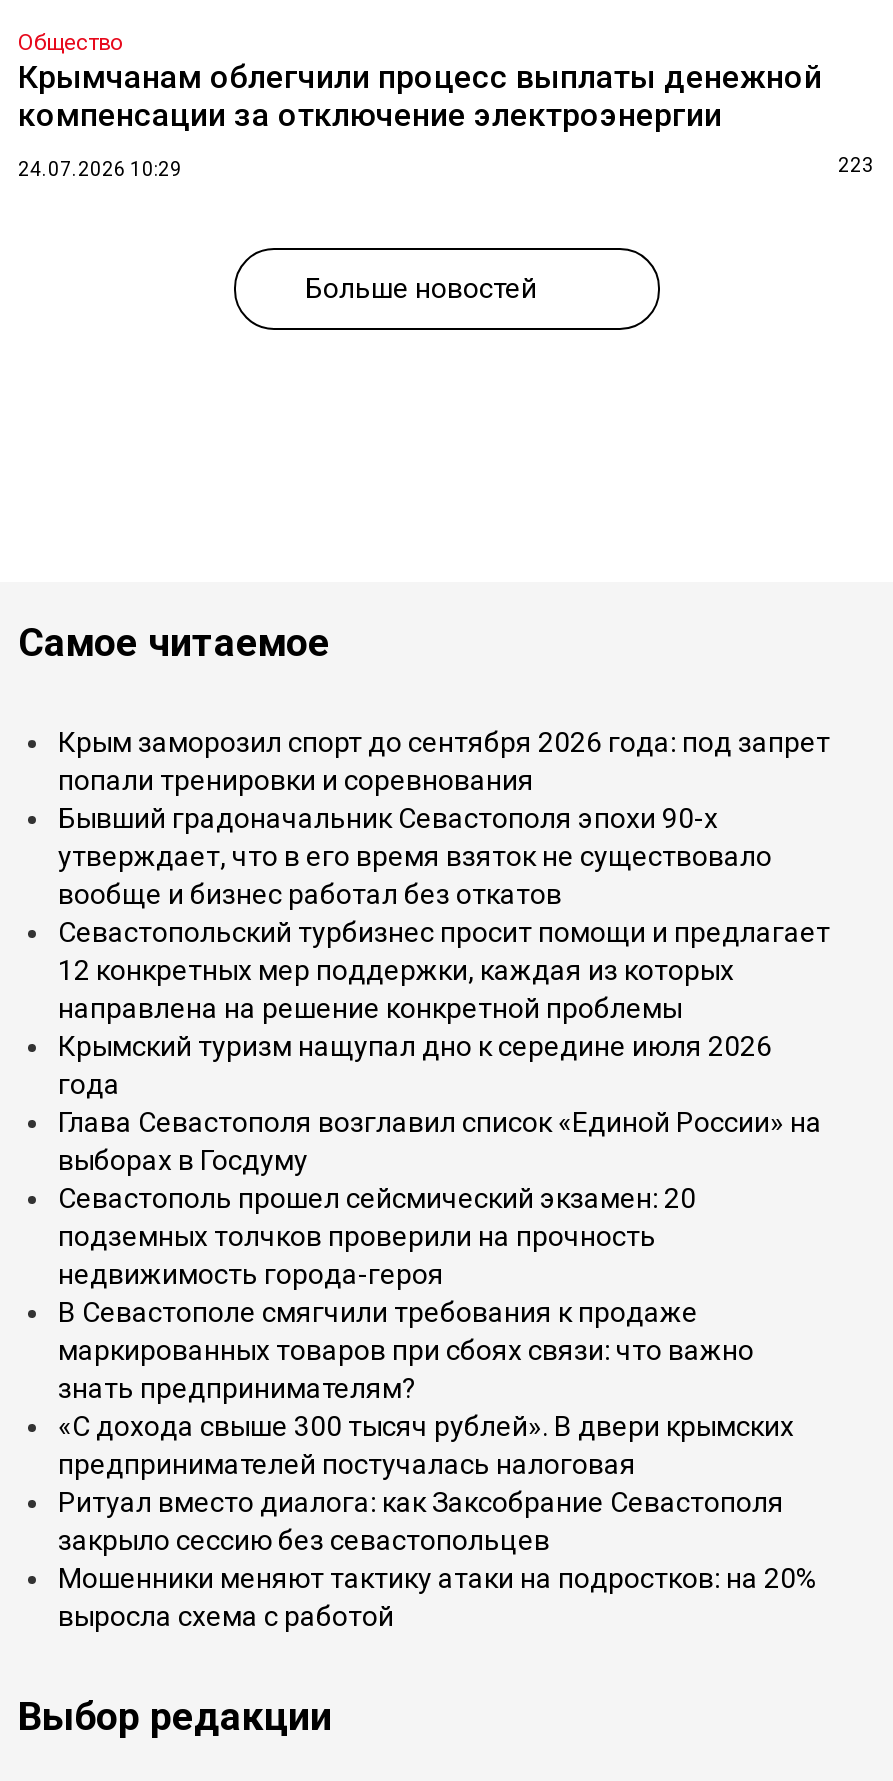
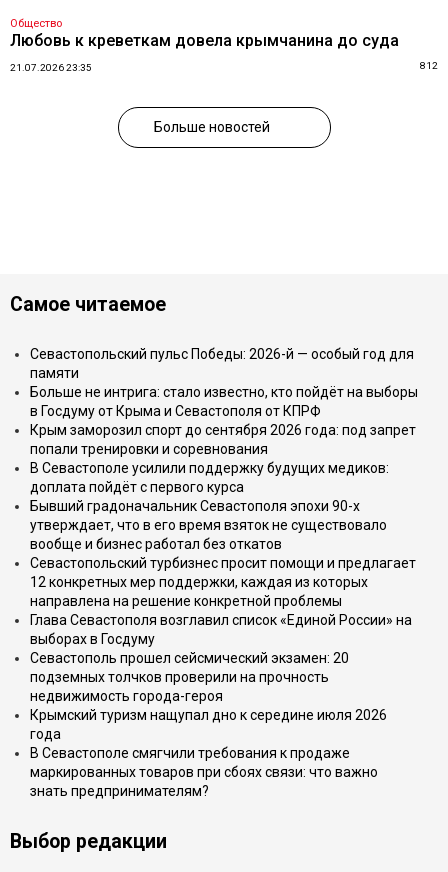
[18,58,822,134] Крымчанам облегчили процесс выплаты денежной | компенсации за отключение электроэнергии -> [10,31,399,50] Любовь к креветкам довела крымчанина до суда
[18,154,874,180] 24.07.2026 10:29 | 223 -> [10,60,438,73] 21.07.2026 23:35 | 812
none -> [30,346,418,419] Севастопольский пульс Победы: 2026-й — особый год для | памяти | Больше не интрига: стало известно, кто пойдёт на выборы | в Госдуму от Крыма и Севастополя от КПРФ
moved [58,726,830,796] -> [30,422,416,457]: Крым заморозил спорт до сентября 2026 года: под запрет | попали тренировки и соревнования
none -> [30,460,389,495] В Севастополе усилили поддержку будущих медиков: | доплата пойдёт с первого курса
moved [58,802,830,1024] -> [30,498,416,609]: Бывший градоначальник Севастополя эпохи 90-х | утверждает, что в его время взяток не существовало | вообще и бизнес работал без откатов | Севастопольский турбизнес просит помощи и предлагает | 12 конкретных мер поддержки, каждая из которых | направлена на решение конкретной проблемы
moved [58,1030,772,1100] -> [30,707,387,742]: Крымский туризм нащупал дно к середине июля 2026 | года
moved [58,1106,822,1290] -> [30,612,412,704]: Глава Севастополя возглавил список «Единой России» на | выборах в Госдуму | Севастополь прошел сейсмический экзамен: 20 | подземных толчков проверили на прочность | недвижимость города-героя
moved [58,1296,754,1404] -> [30,745,378,799]: В Севастополе смягчили требования к продаже | маркированных товаров при сбоях связи: что важно | знать предпринимателям?
[58,1410,818,1632] «С дохода свыше 300 тысяч рублей». В двери крымских | предпринимателей постучалась налоговая | Ритуал вместо диалога: как Заксобрание Севастополя | закрыло сессию без севастопольцев | Мошенники меняют тактику атаки на подростков: на 20% | выросла схема с работой -> none

